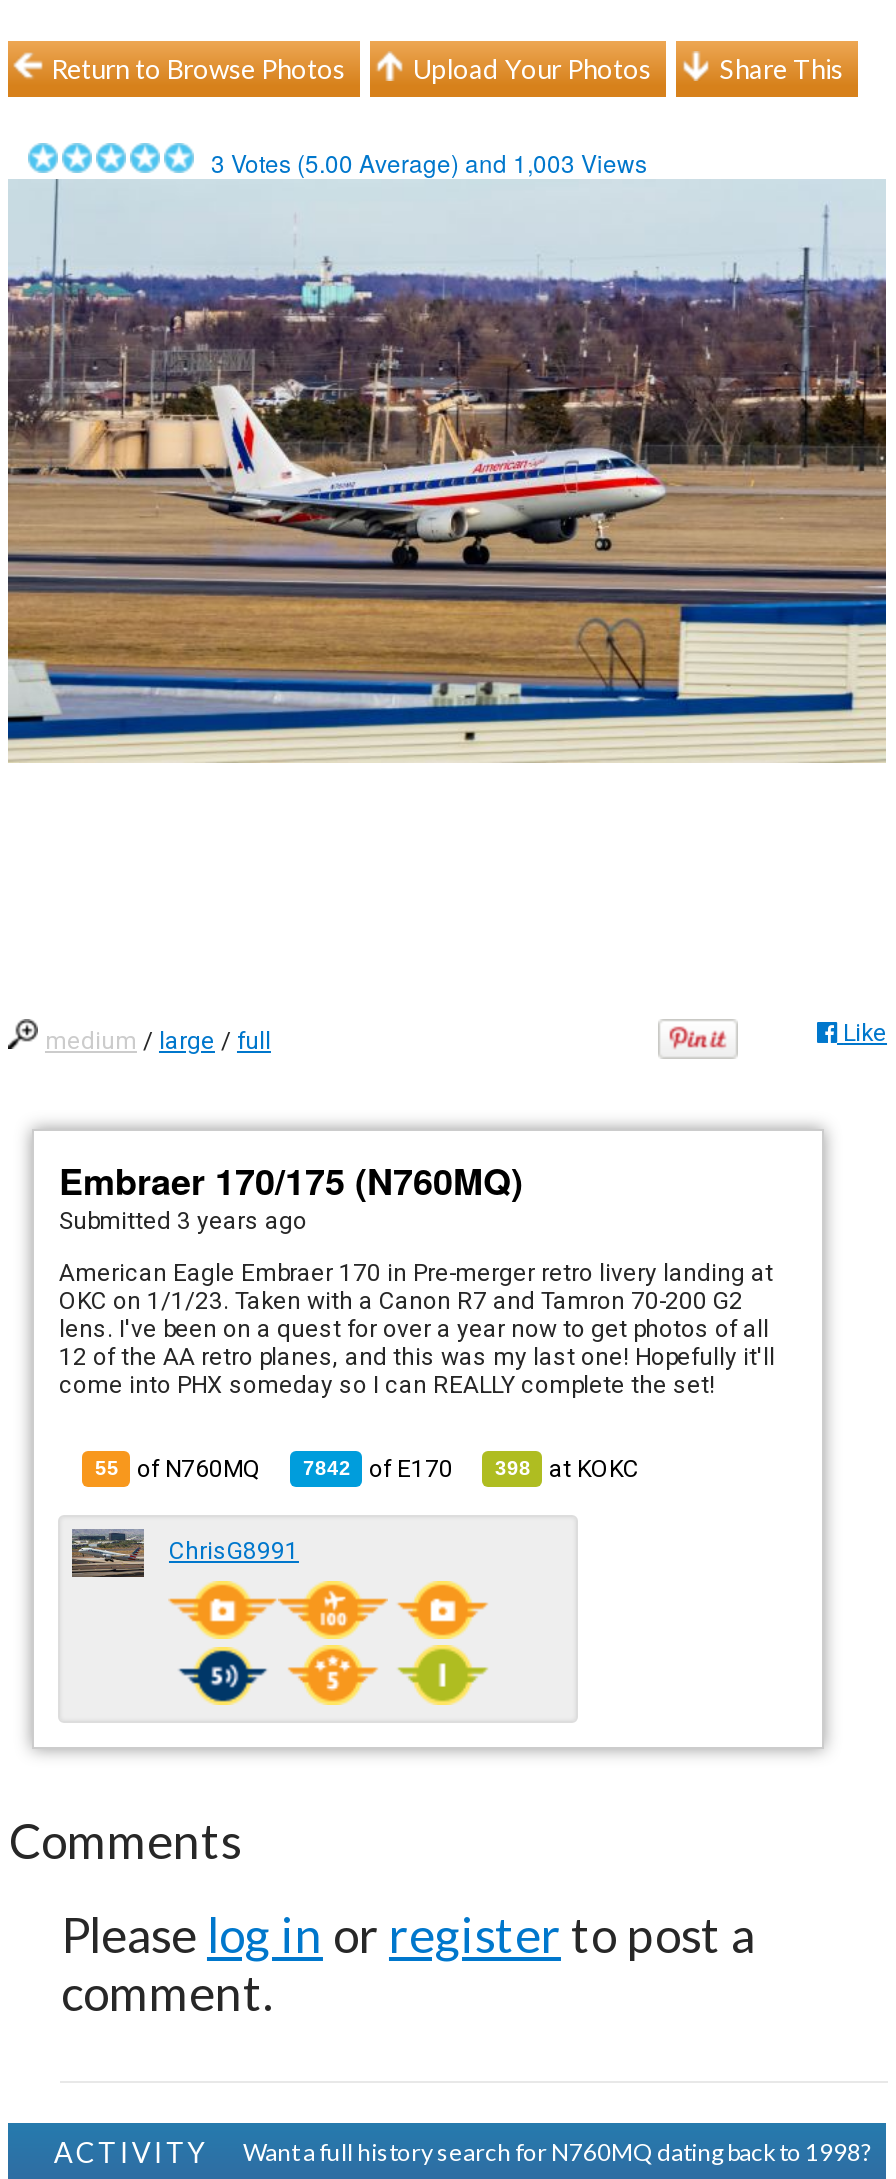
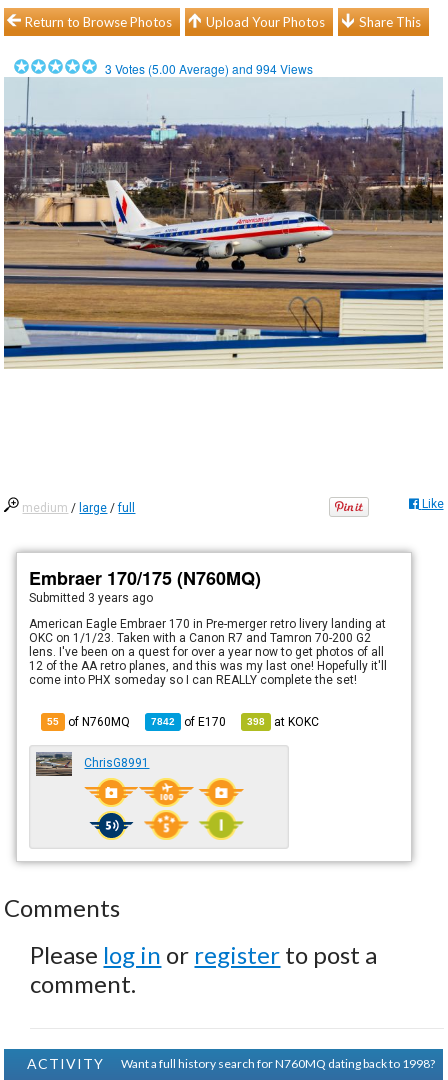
[211,145,659,179] 3 Votes (5.00 Average) and 1,003 Views -> [105,60,319,77] 3 Votes (5.00 Average) and 994 Views

